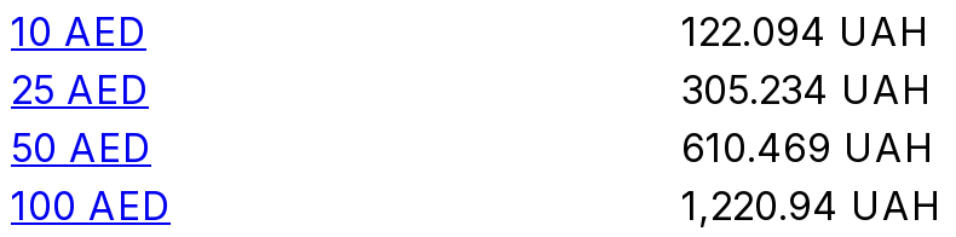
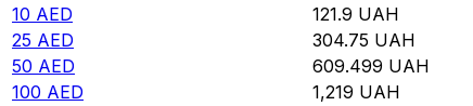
[681,8,931,56] 122.094 UAH -> [312,4,399,25] 121.9 UAH
[681,66,933,114] 305.234 UAH -> [312,30,416,51] 304.75 UAH
[681,124,935,172] 610.469 UAH -> [312,55,430,77] 609.499 UAH
[681,182,943,230] 1,220.94 UAH -> [312,81,400,103] 1,219 UAH

